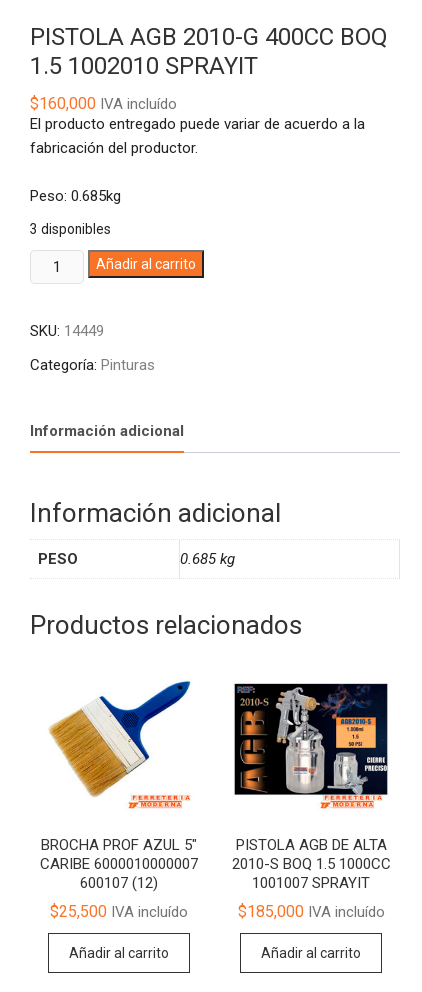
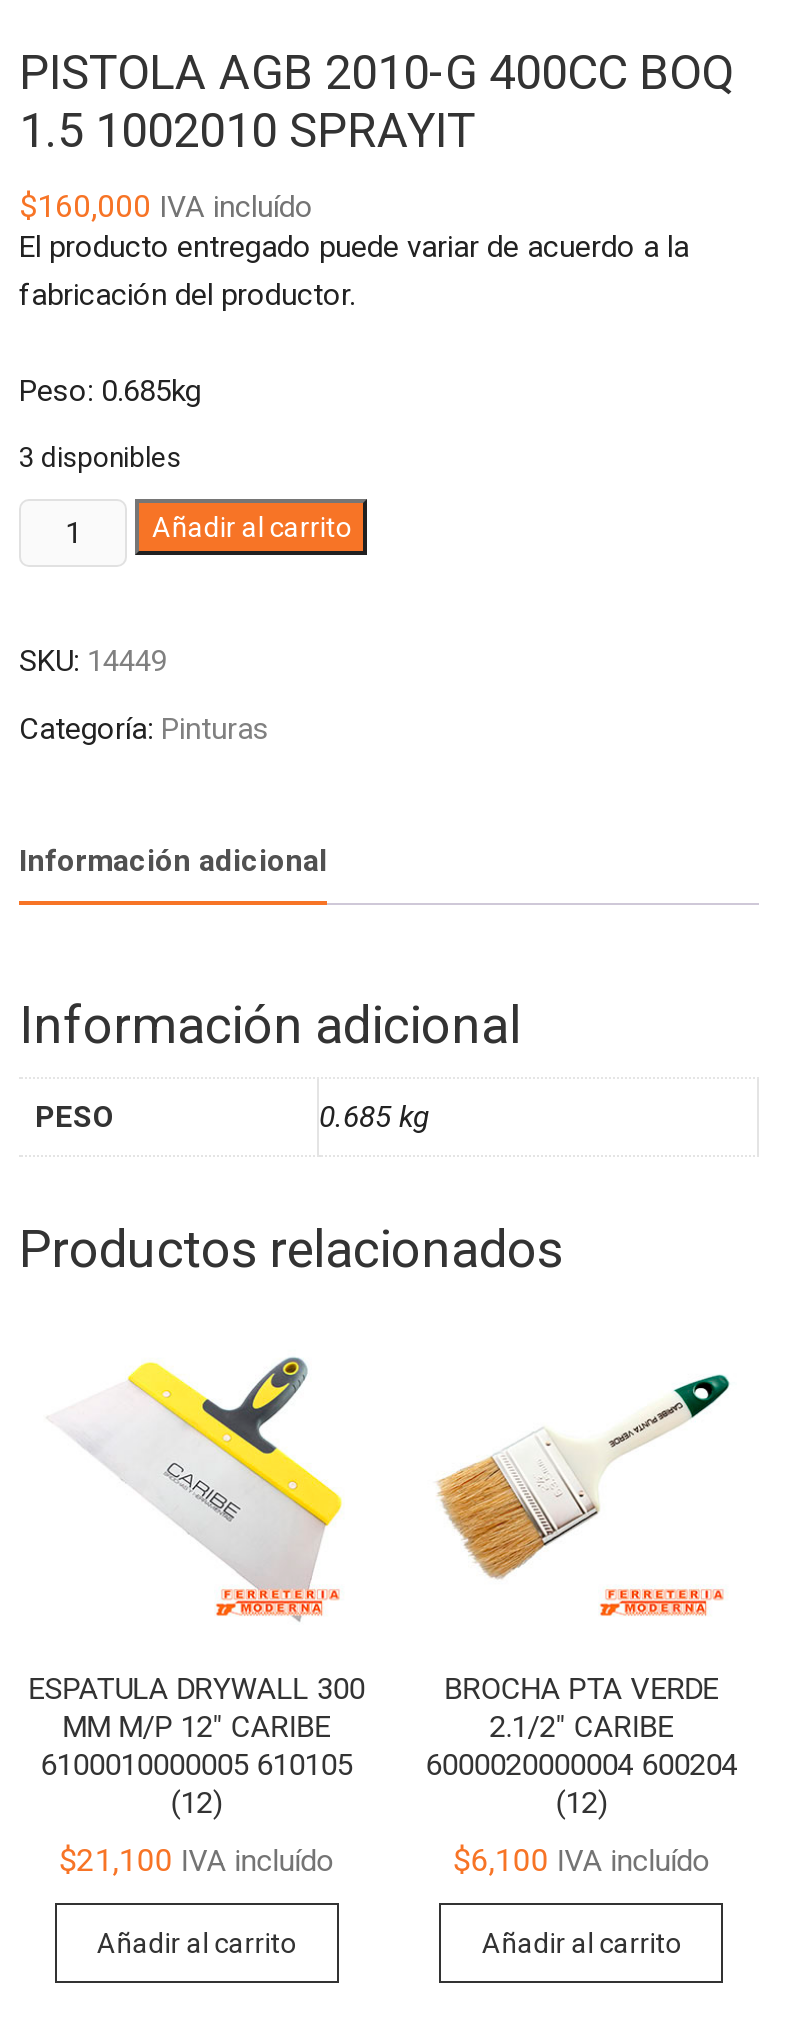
[40,680,198,892] [image] | BROCHA PROF AZUL 5″ | CARIBE 6000010000007 | 600107 (12) -> [29,1355,365,1821] [image] | ESPATULA DRYWALL 300 | MM M/P 12″ CARIBE | 6100010000005 610105 | (12)
[232,683,391,892] [image] | PISTOLA AGB DE ALTA | 2010-S BOQ 1.5 1000CC | 1001007 SPRAYIT -> [425,1373,737,1821] [image] | BROCHA PTA VERDE | 2.1/2″ CARIBE | 6000020000004 600204 | (12)
[50,902,188,921] $25,500 IVA incluído -> [59,1842,335,1880] $21,100 IVA incluído
[238,902,385,921] $185,000 IVA incluído -> [452,1842,710,1880] $6,100 IVA incluído

